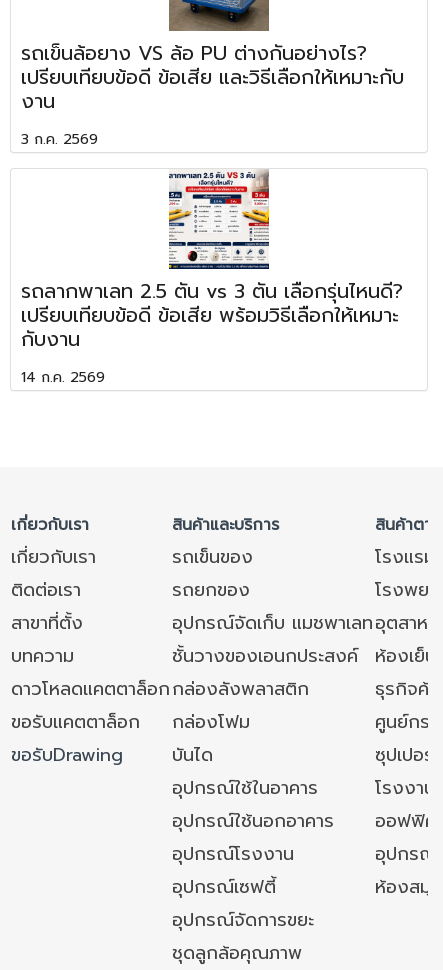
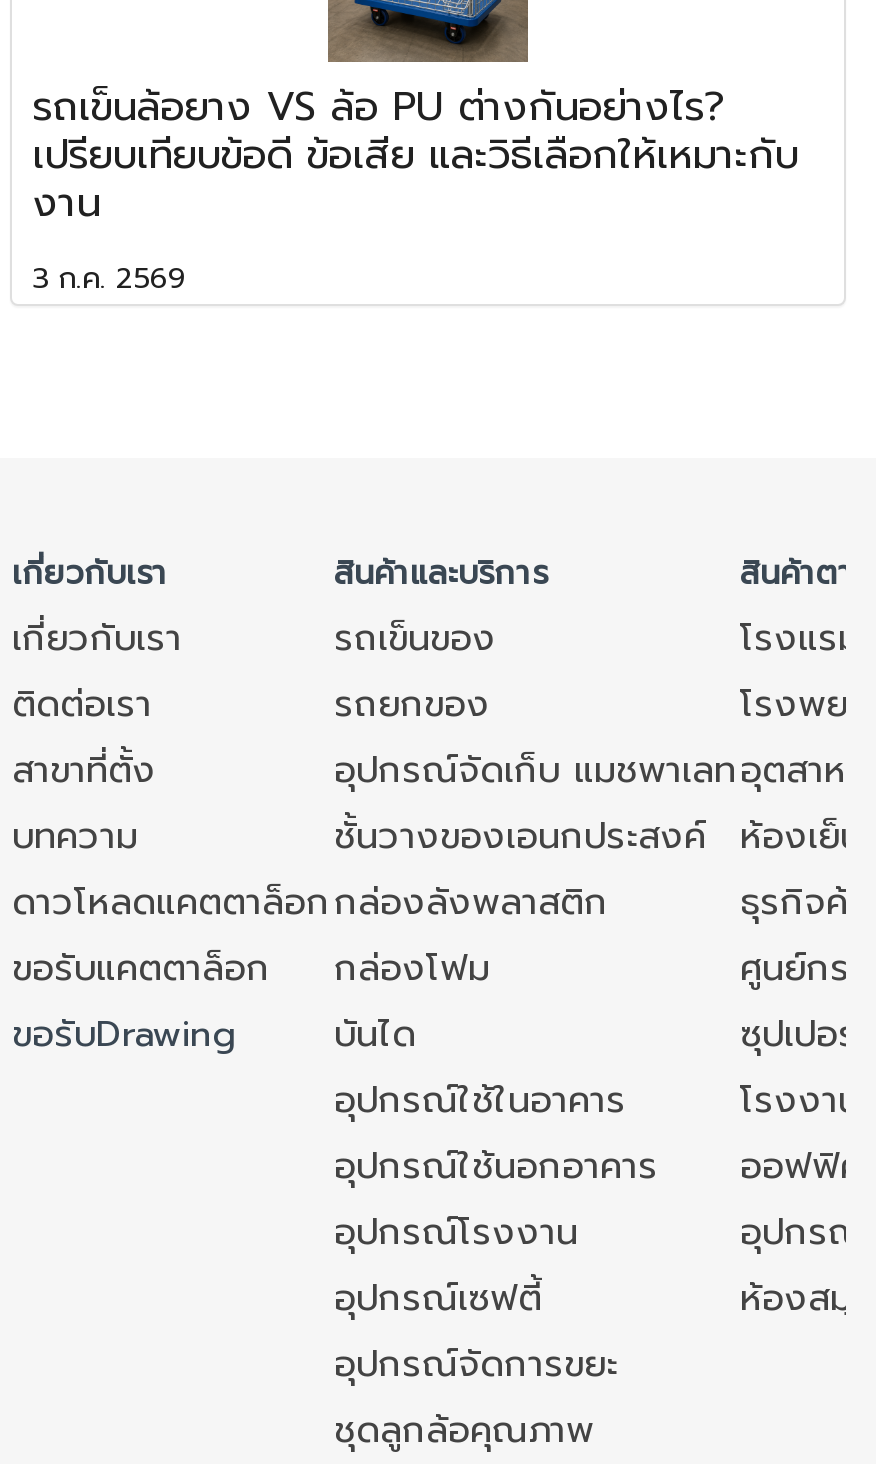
[21,168,403,387] [image] | รถลากพาเลท 2.5 ตัน vs 3 ตัน เลือกรุ่นไหนดี? | เปรียบเทียบข้อดี ข้อเสีย พร้อมวิธีเลือกให้เหมาะ | กับงาน | 14 ก.ค. 2569 -> none

